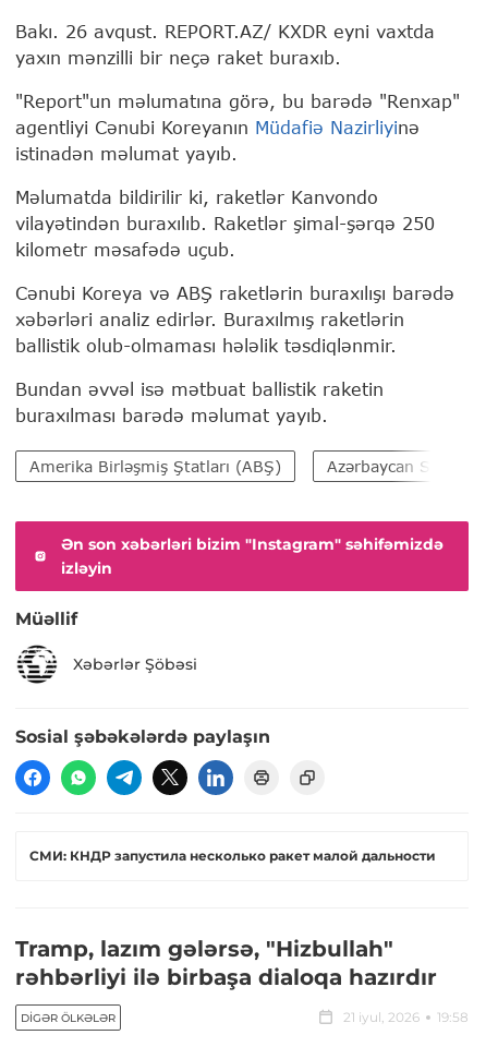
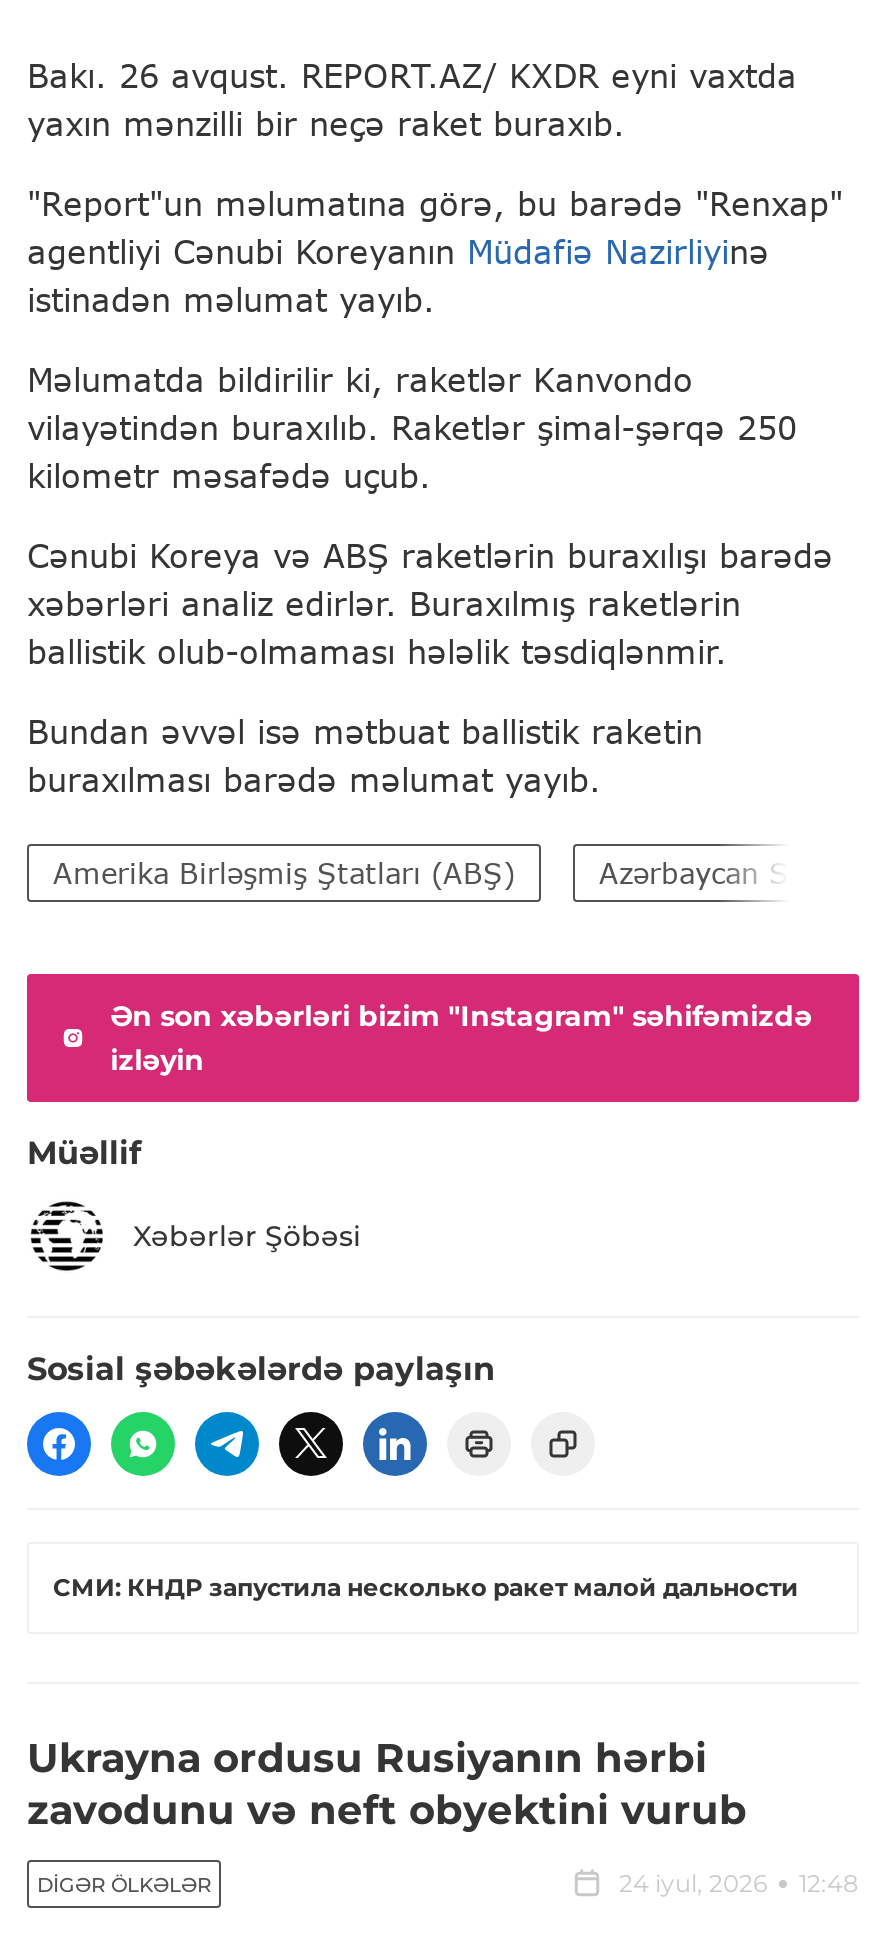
[15,936,437,991] Tramp, lazım gələrsə, "Hizbullah" | rəhbərliyi ilə birbaşa dialoqa hazırdır -> [27,1735,747,1835] Ukrayna ordusu Rusiyanın hərbi | zavodunu və neft obyektini vurub
[343,1009,469,1026] 21 iyul, 2026 | 19:58 -> [619,1869,859,1899] 24 iyul, 2026 | 12:48

